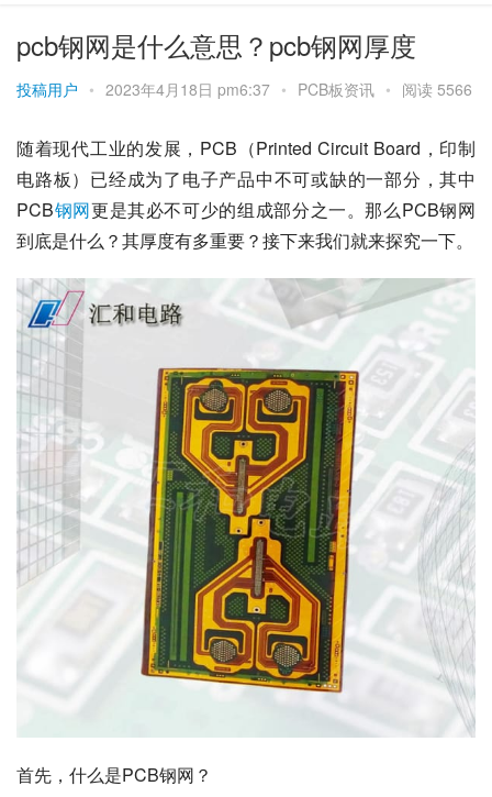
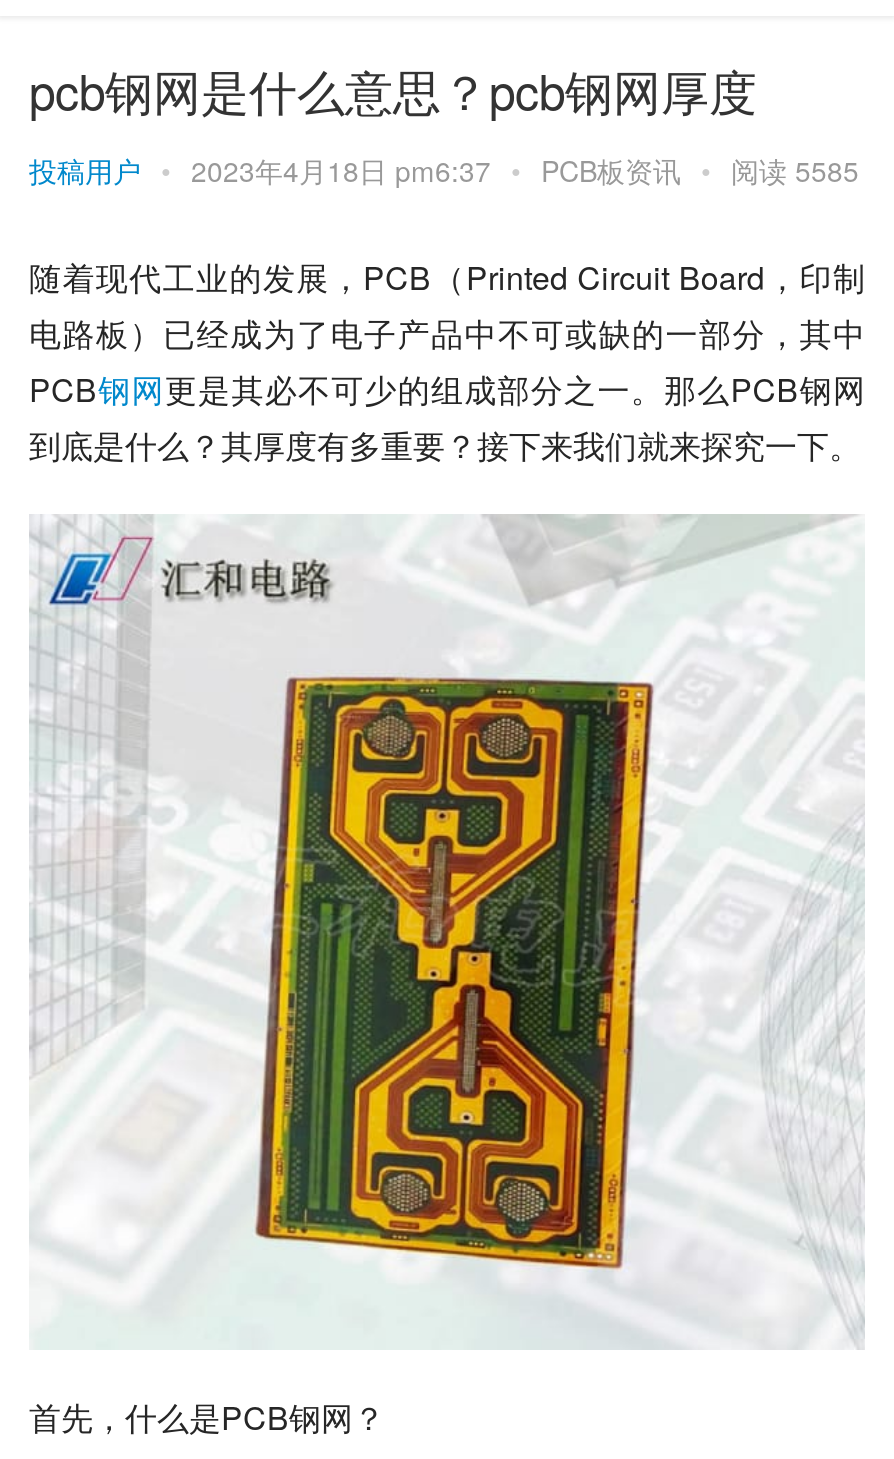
[16,78,472,100] 投稿用户 • 2023年4月18日 pm6:37 • PCB板资讯 • 阅读 5566 -> [29,150,859,190] 投稿用户 • 2023年4月18日 pm6:37 • PCB板资讯 • 阅读 5585

